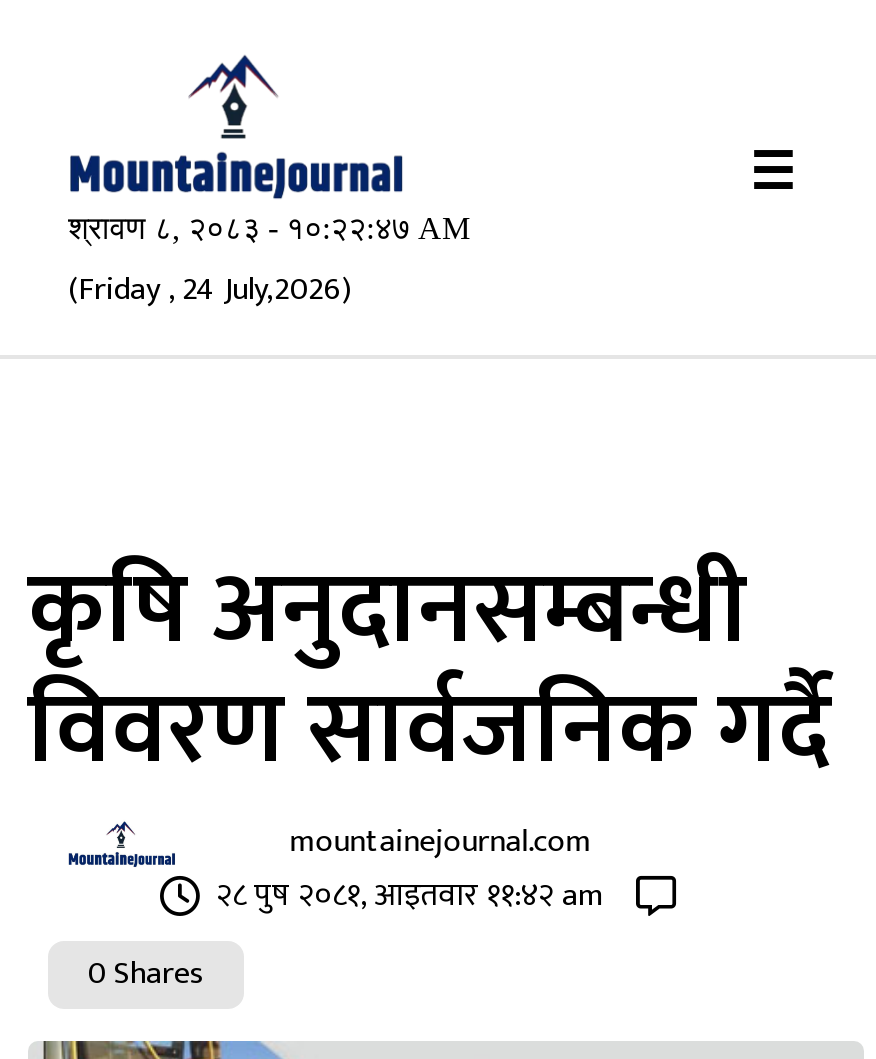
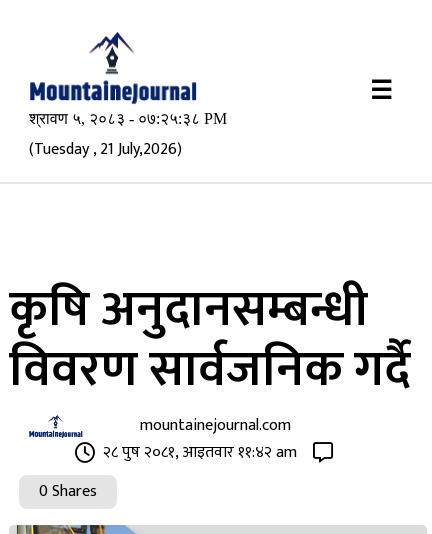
[68,263,352,317] (Friday , 24 July,2026) -> [29,136,182,163] (Tuesday , 21 July,2026)

